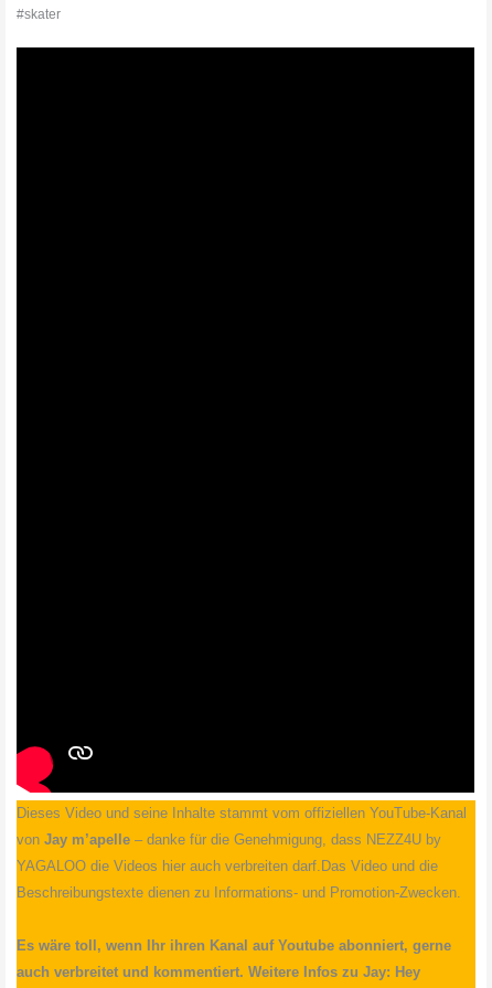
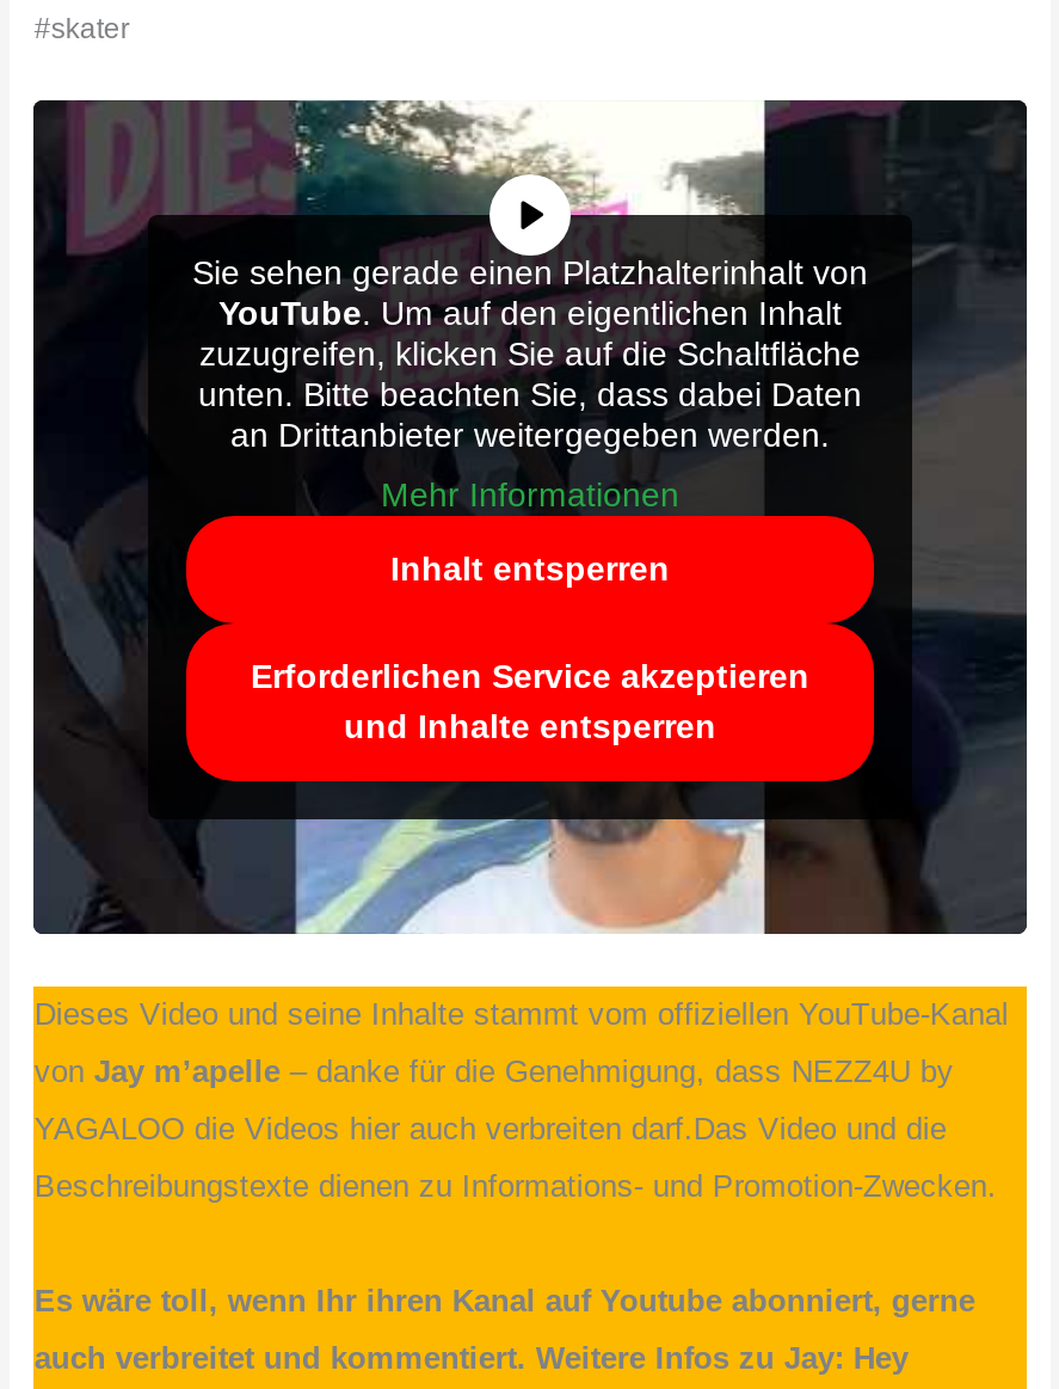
none -> [31,98,1027,970] [image] | Sie sehen gerade einen Platzhalterinhalt von | YouTube. Um auf den eigentlichen Inhalt | zuzugreifen, klicken Sie auf die Schaltfläche | unten. Bitte beachten Sie, dass dabei Daten | an Drittanbieter weitergegeben werden. | Mehr Informationen | Inhalt entsperren | Erforderlichen Service akzeptieren | und Inhalte entsperren

